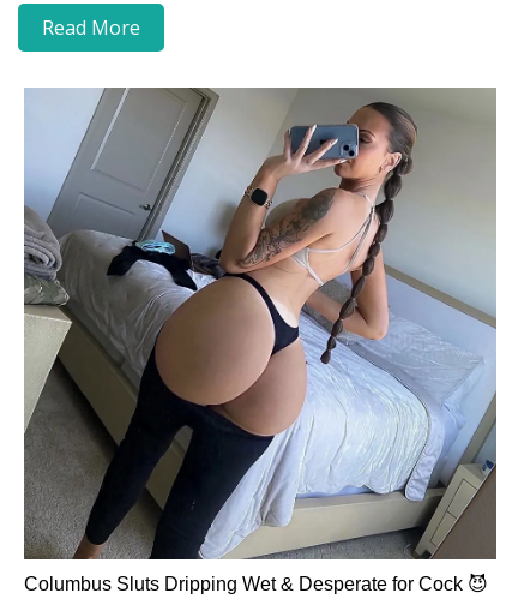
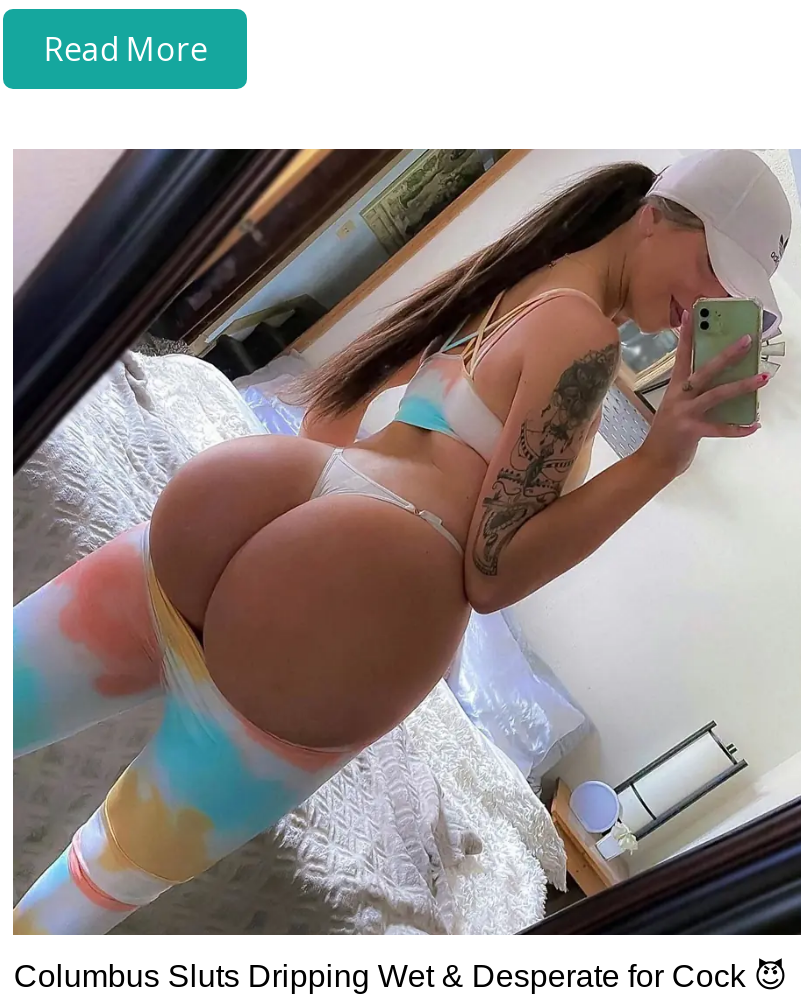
[23,86,498,559] [image] -> [11,147,801,937] [image]

